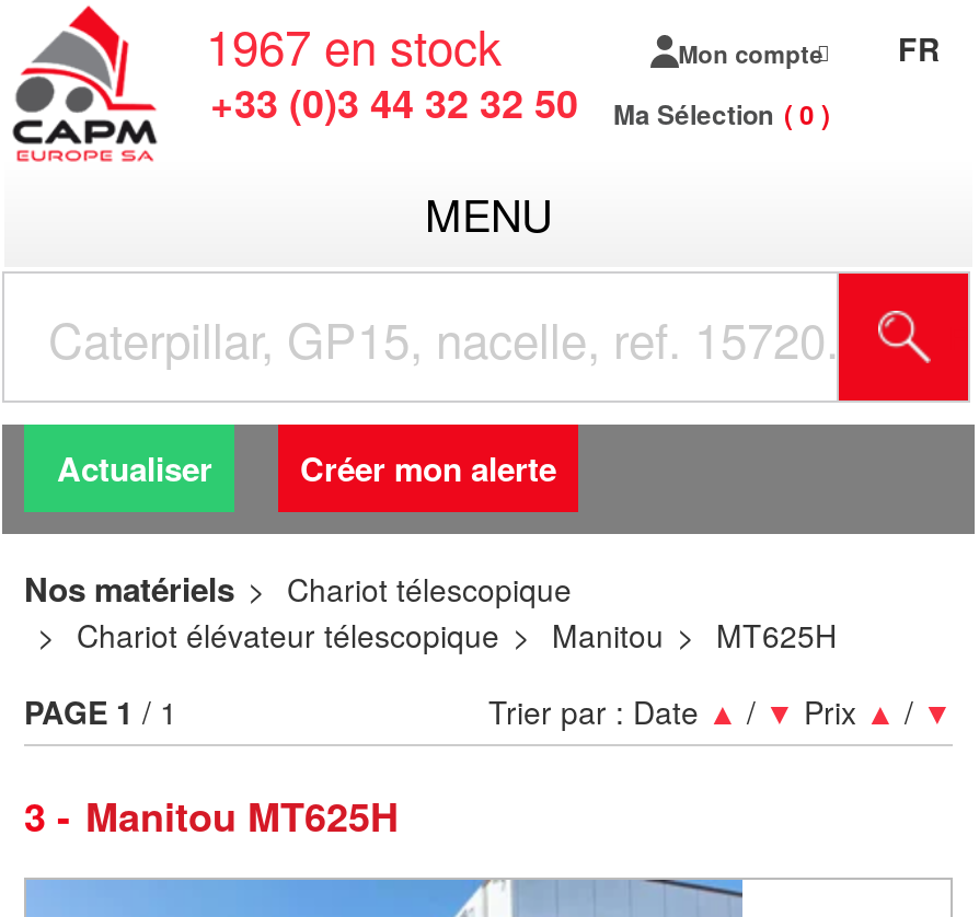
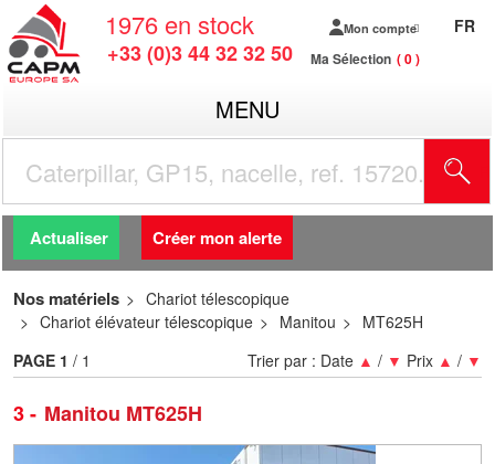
[206,11,502,79] 1967 en stock -> [105,7,254,41] 1976 en stock

